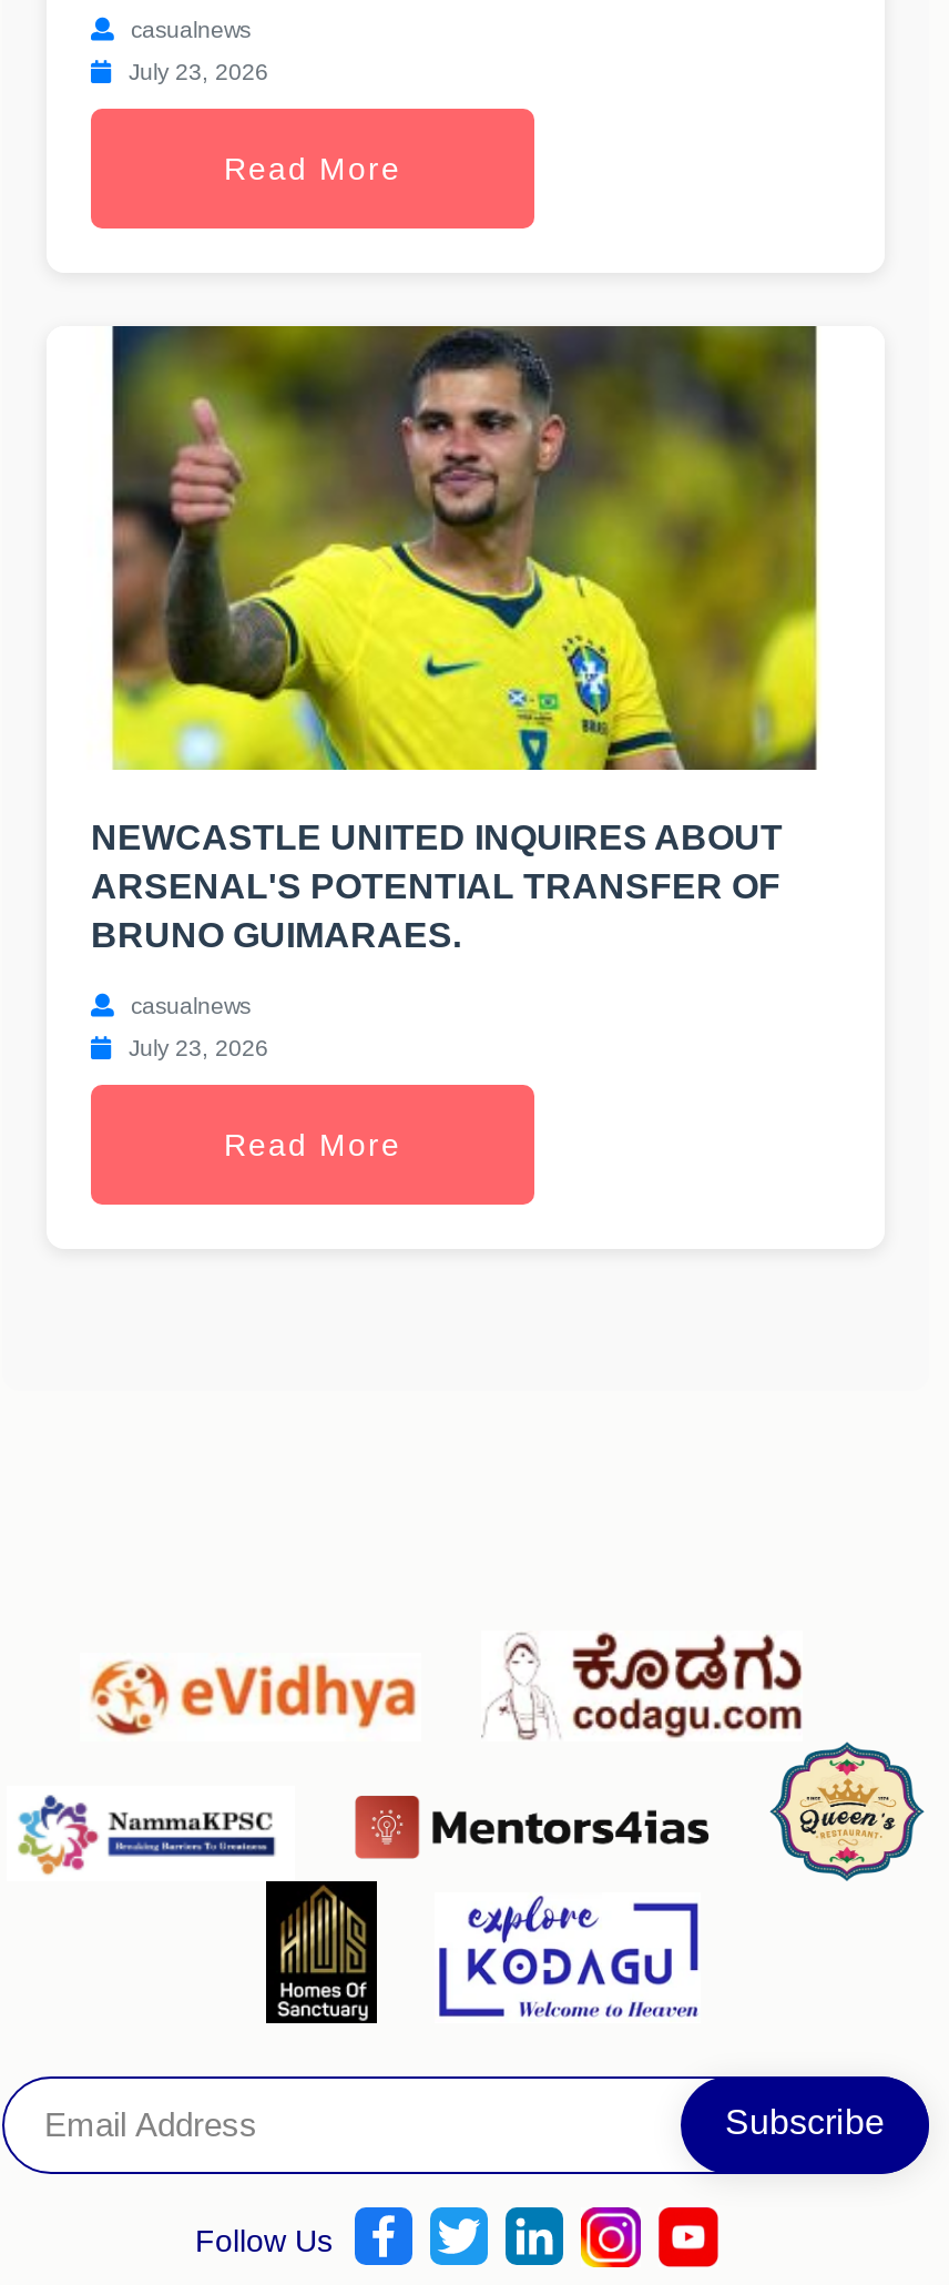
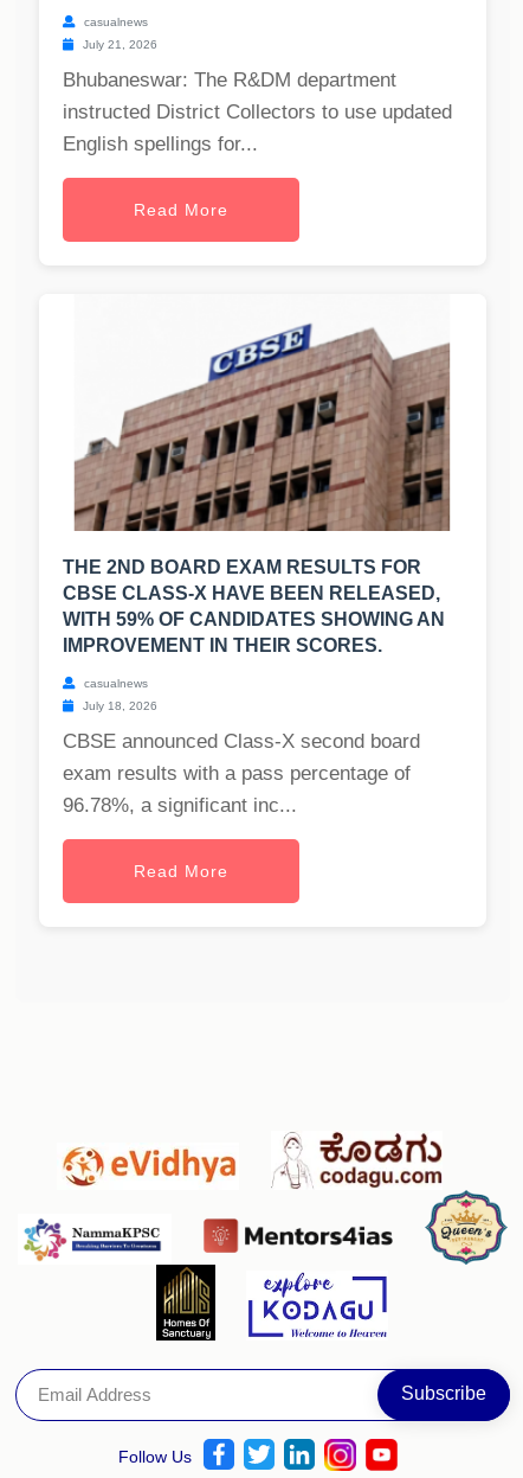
[122,61,268,85] July 23, 2026 -> [63,38,452,156] July 21, 2026 | Bhubaneswar: The R&DM department | instructed District Collectors to use updated | English spellings for...
[91,324,818,955] [image] | NEWCASTLE UNITED INQUIRES ABOUT | ARSENAL'S POTENTIAL TRANSFER OF | BRUNO GUIMARAES. -> [63,320,451,656] [image] | THE 2ND BOARD EXAM RESULTS FOR | CBSE CLASS-X HAVE BEEN RELEASED, | WITH 59% OF CANDIDATES SHOWING AN | IMPROVEMENT IN THEIR SCORES.
[122,1037,268,1061] July 23, 2026 -> [63,700,420,817] July 18, 2026 | CBSE announced Class-X second board | exam results with a pass percentage of | 96.78%, a significant inc...

